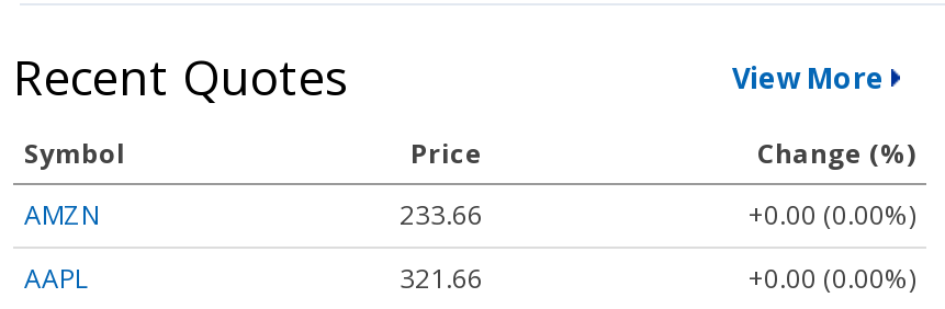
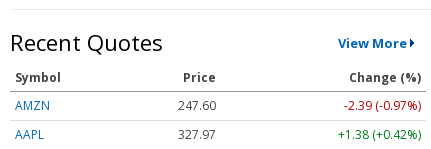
[400,197,483,234] 233.66 -> [178,97,216,114] 247.60
[749,197,915,234] +0.00 (0.00%) -> [344,97,421,114] -2.39 (-0.97%)
[400,260,483,297] 321.66 -> [178,126,216,143] 327.97
[749,260,915,297] +0.00 (0.00%) -> [338,126,421,143] +1.38 (+0.42%)

